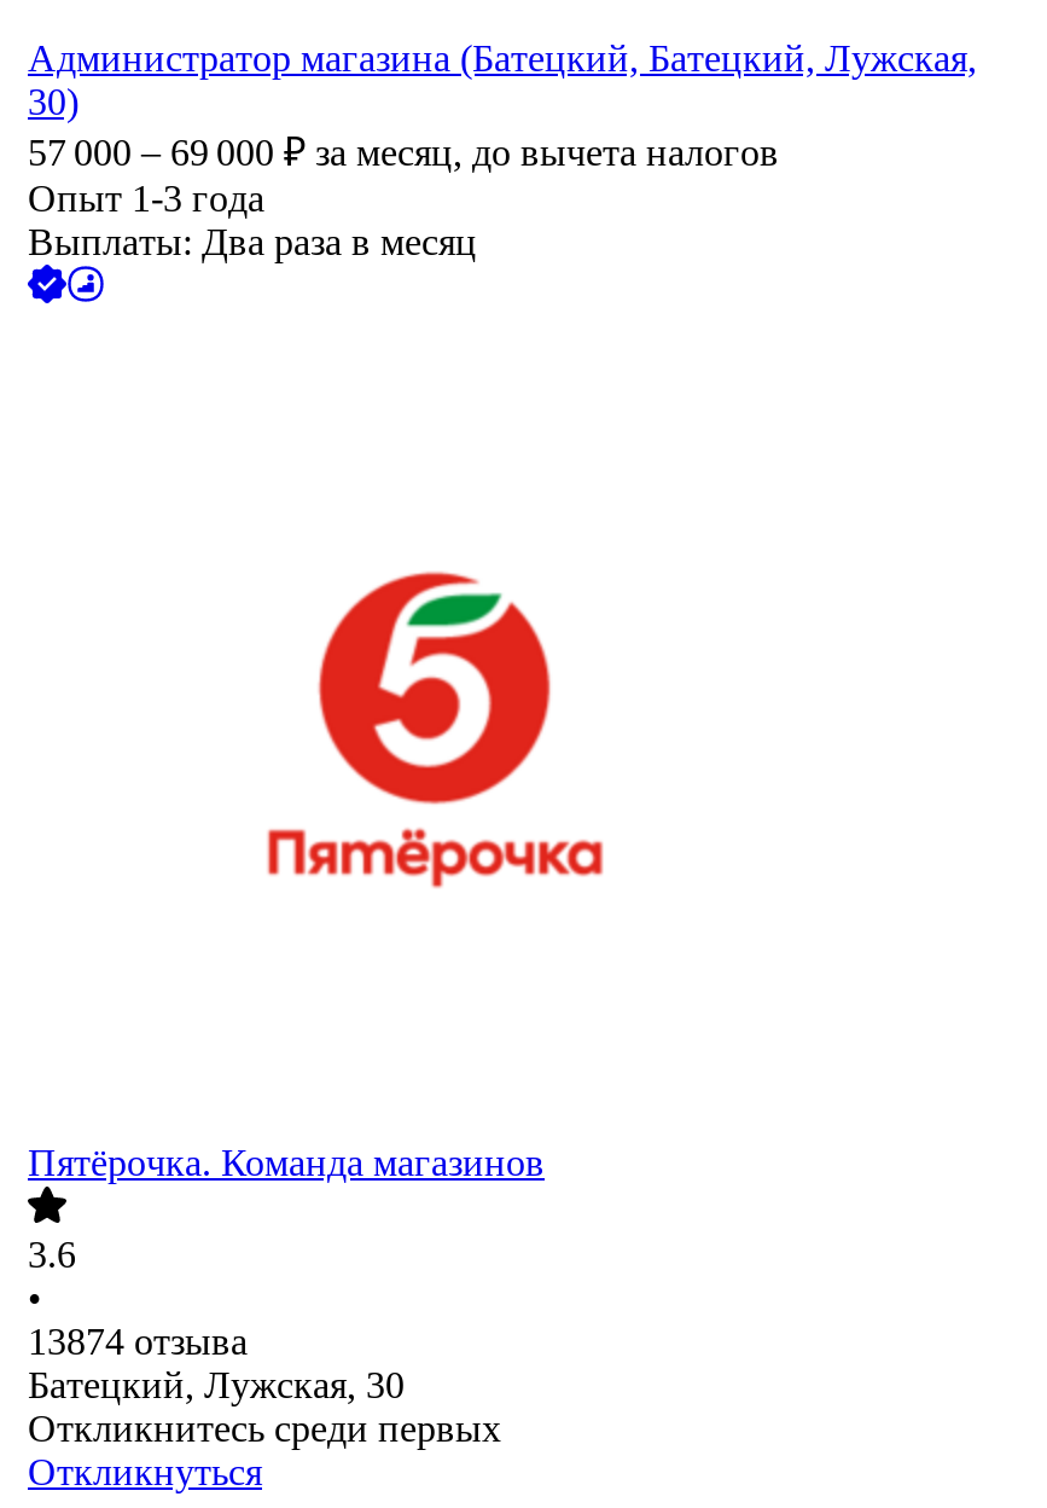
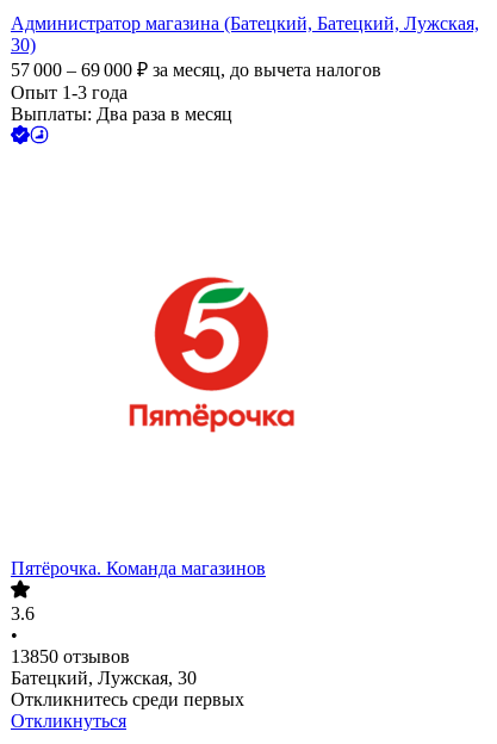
[28,1321,248,1363] 13874 отзыва -> [11,647,130,667] 13850 отзывов

